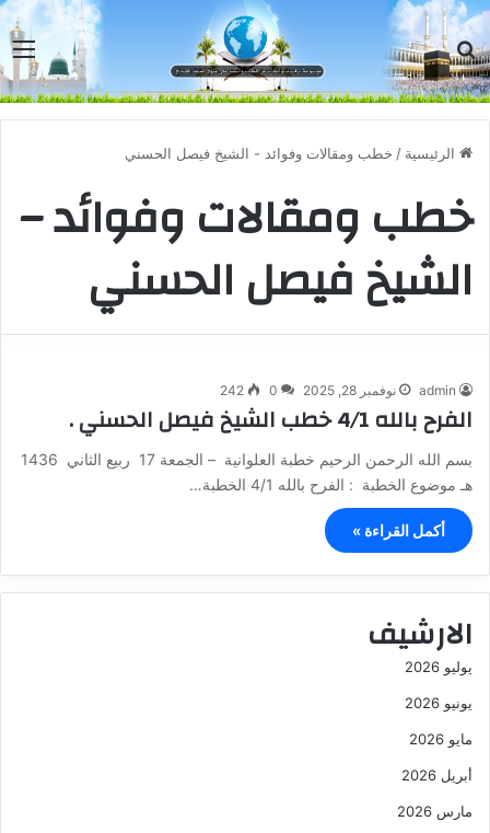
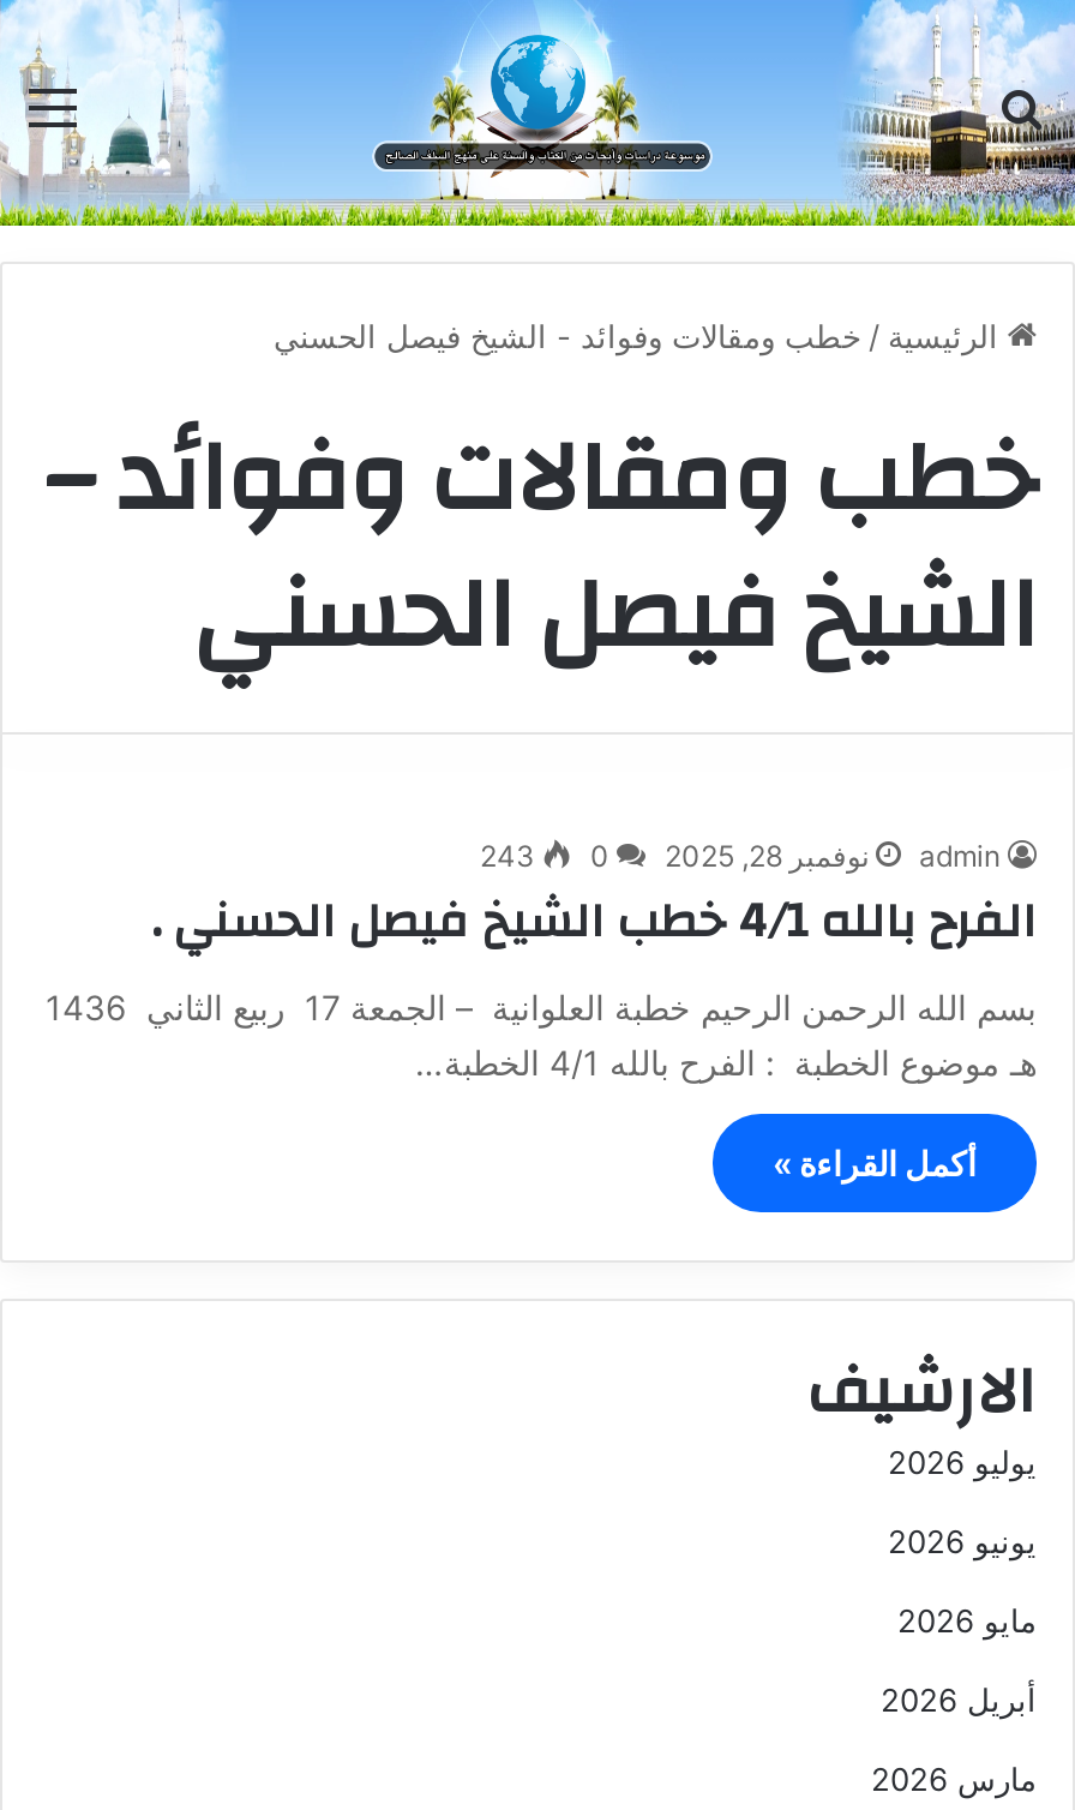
[220,382,278,398] 242 0 -> [480,838,609,874] 243 0

